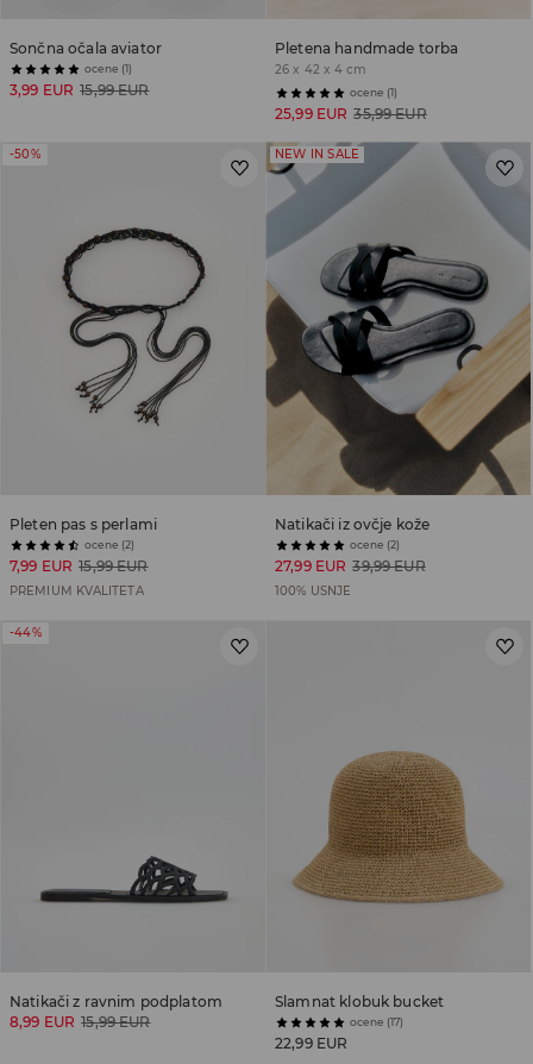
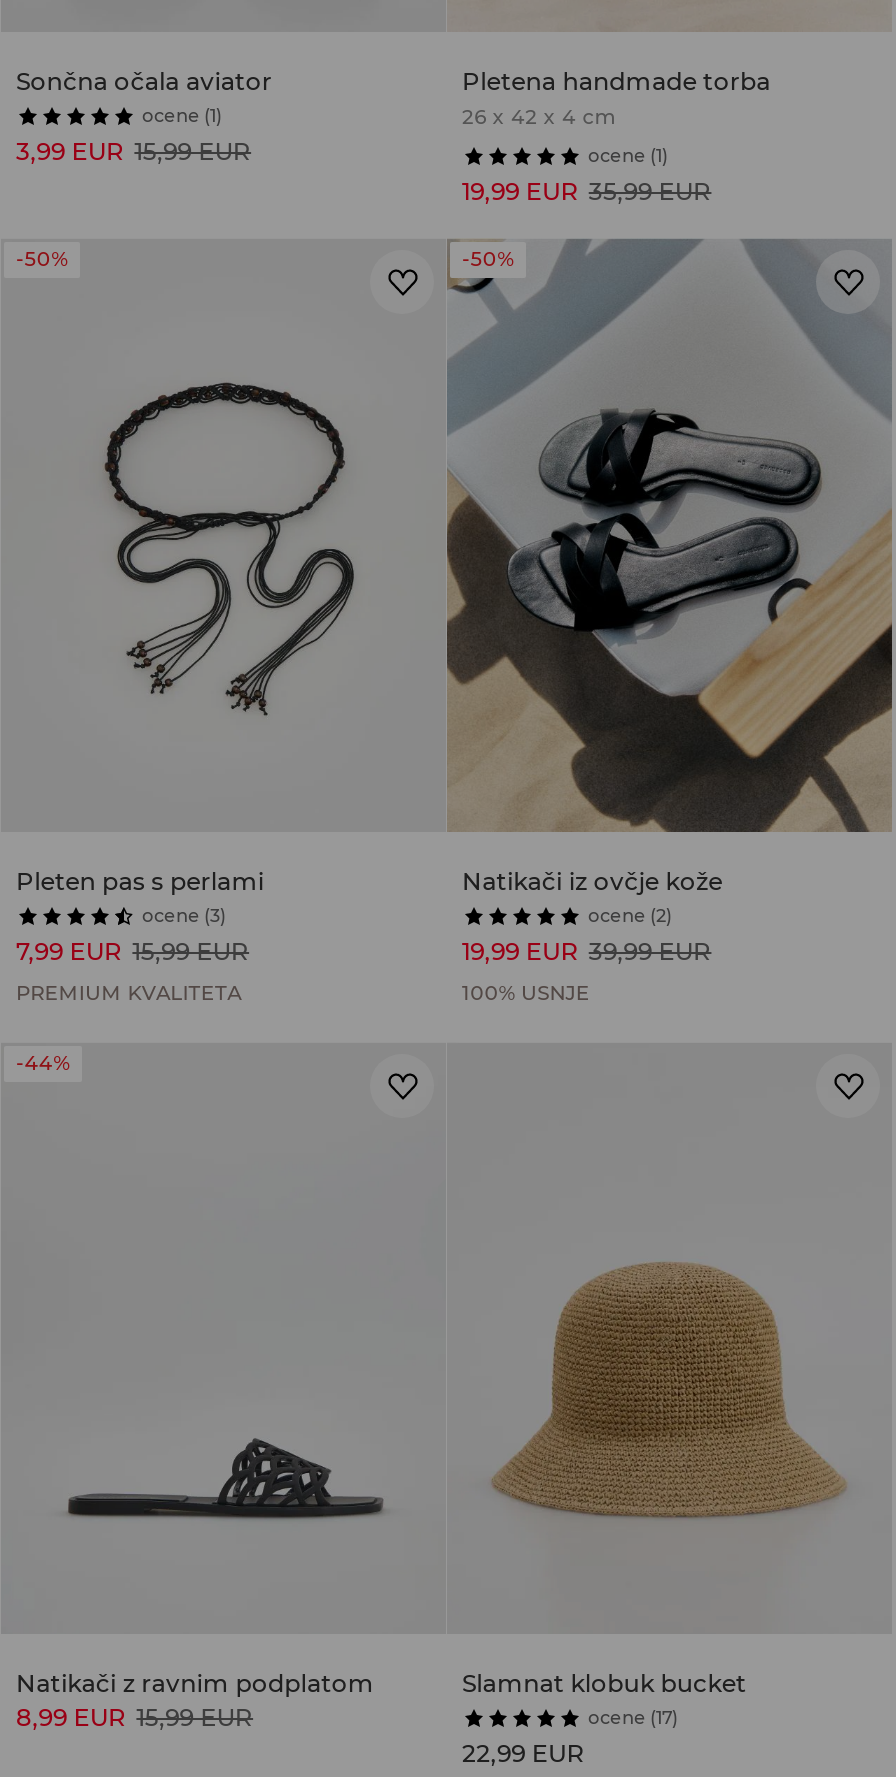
[275,105,427,123] 25,99 EUR 35,99 EUR -> [462,176,711,206] 19,99 EUR 35,99 EUR
[275,147,360,162] NEW IN SALE -> [462,246,514,272] -50%
[84,538,134,551] ocene (2) -> [142,903,226,925] ocene (3)
[275,557,426,574] 27,99 EUR 39,99 EUR -> [462,935,711,965] 19,99 EUR 39,99 EUR

